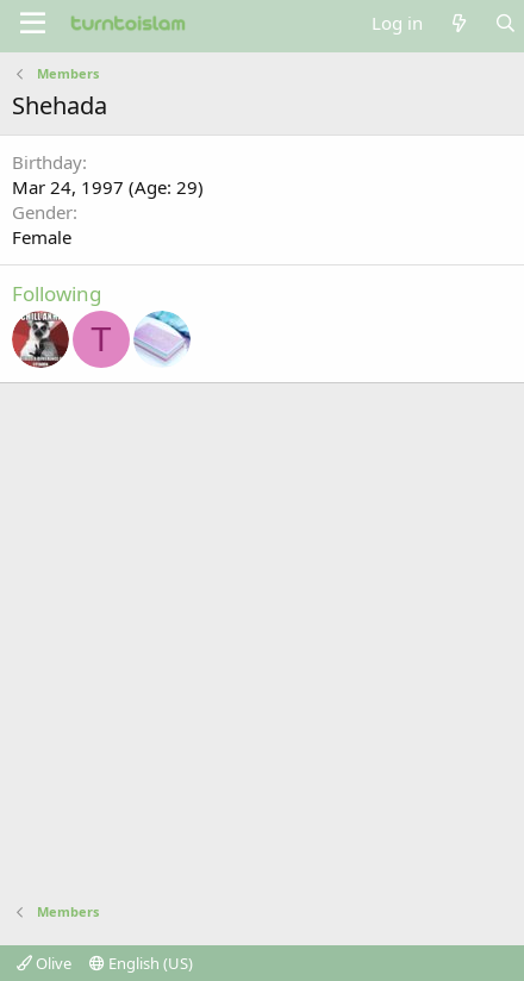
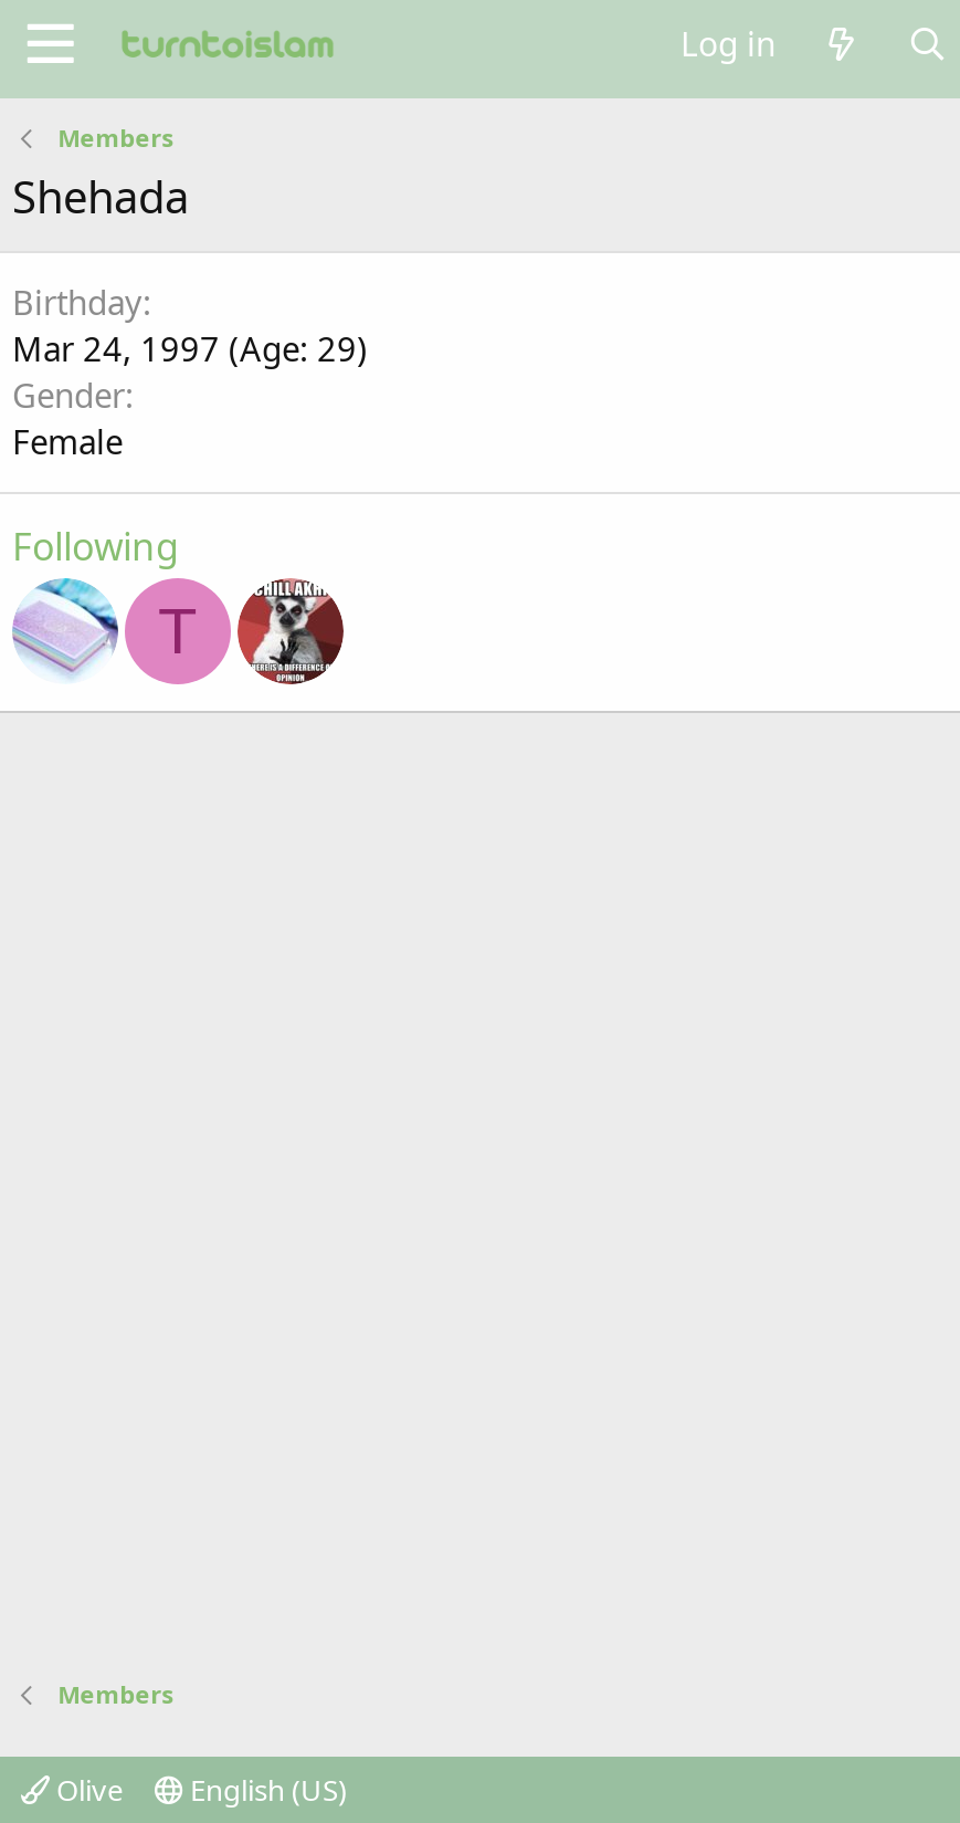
[11,311,70,369] [image] -> [10,578,120,684] [image]
[132,310,192,368] [image] -> [235,576,346,687] [image]

